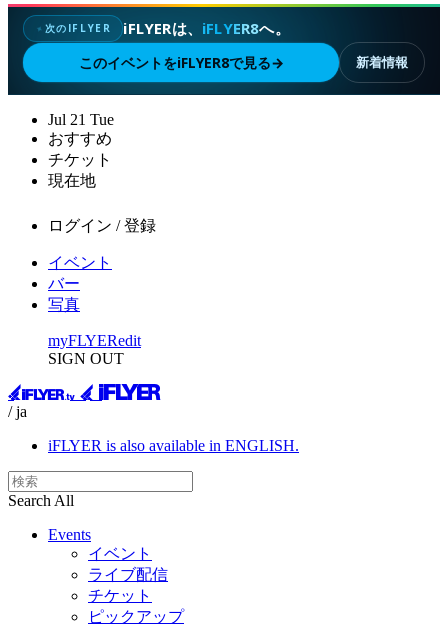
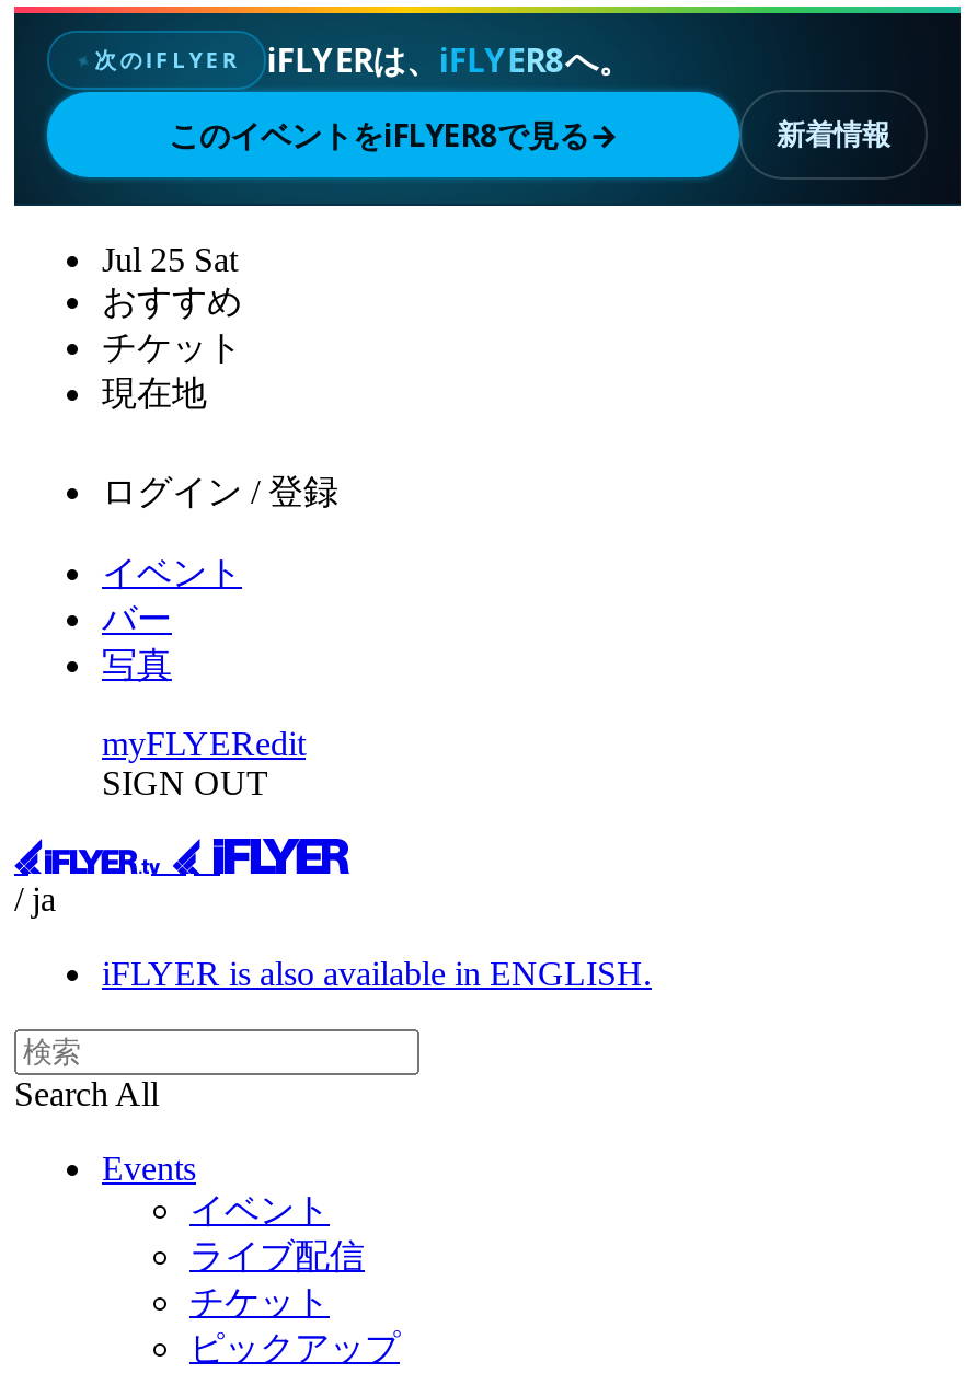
[48,111,114,128] Jul 21 Tue -> [102,241,238,278] Jul 25 Sat

